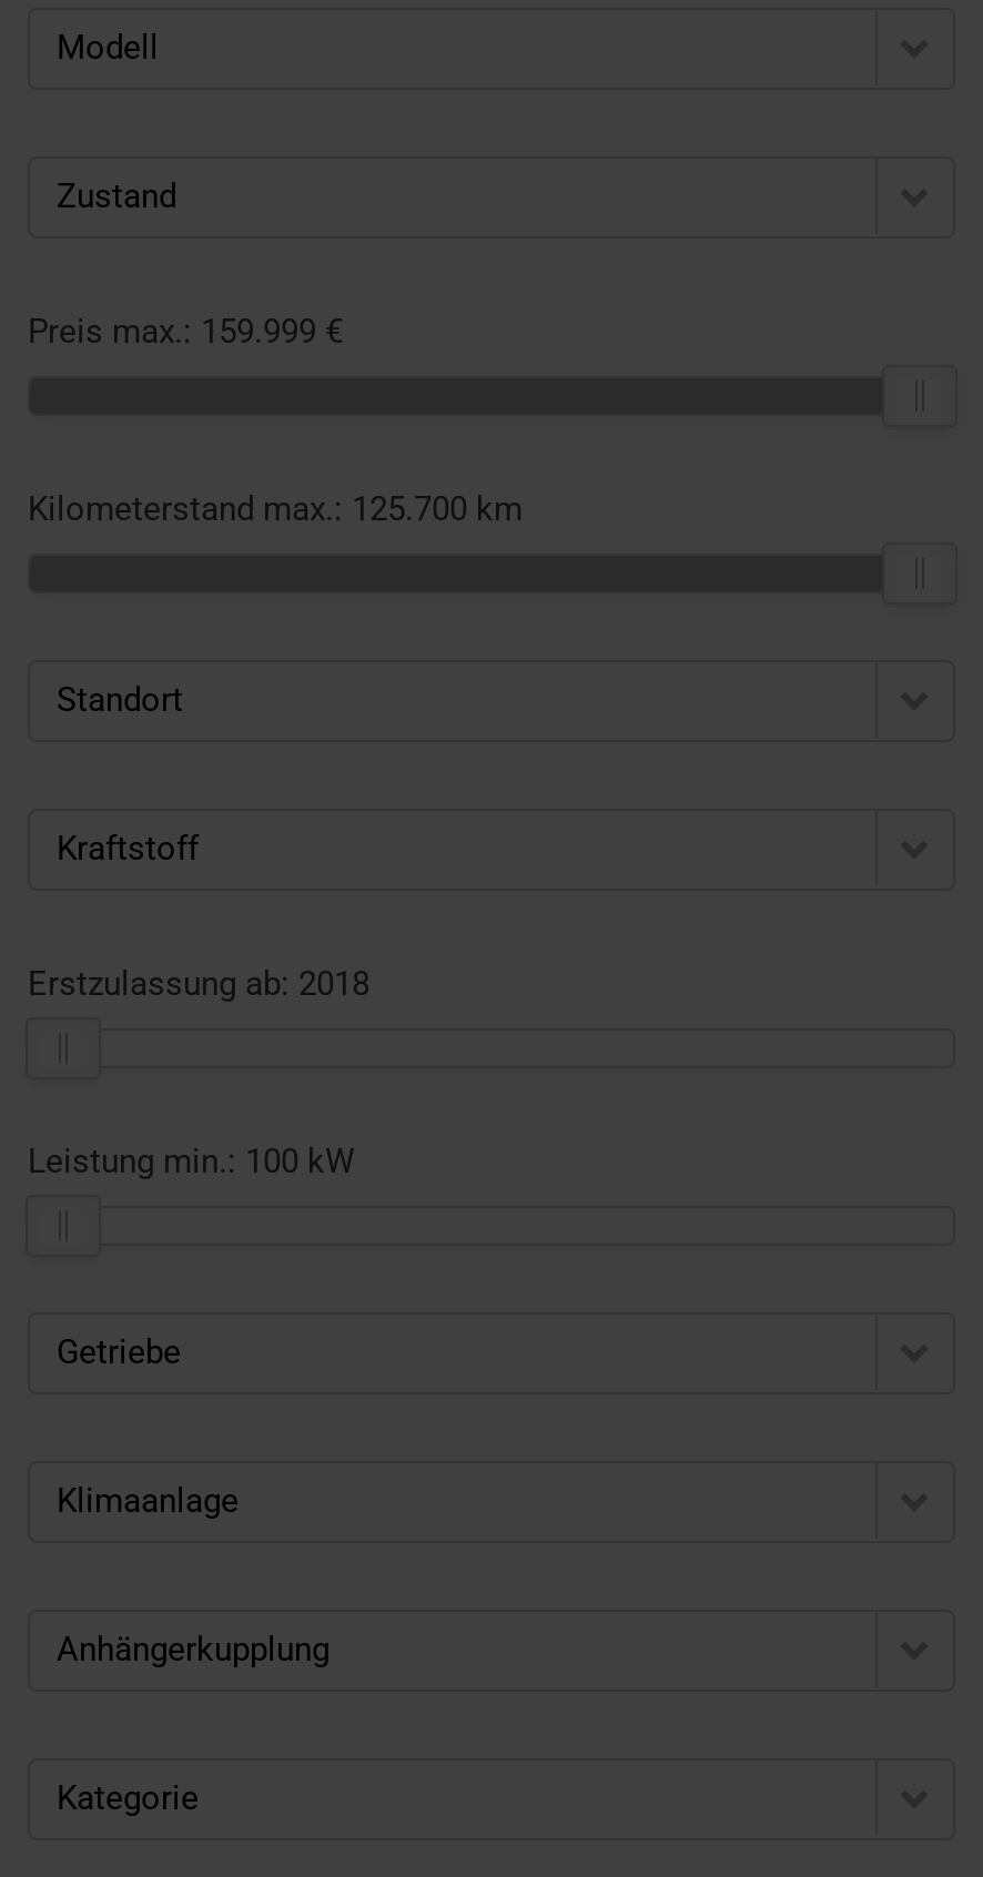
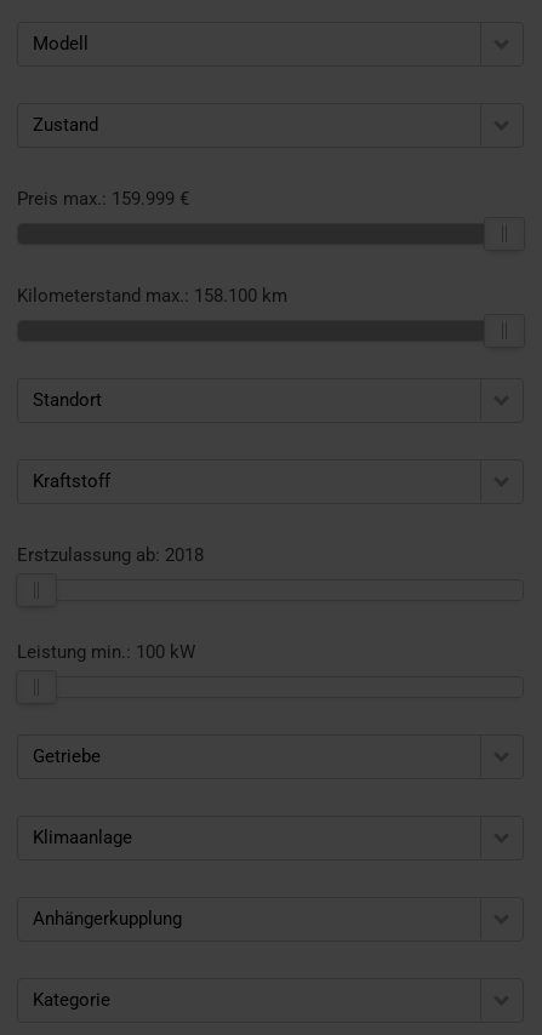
[28,489,523,529] Kilometerstand max.: 125.700 km -> [17,285,287,307] Kilometerstand max.: 158.100 km

